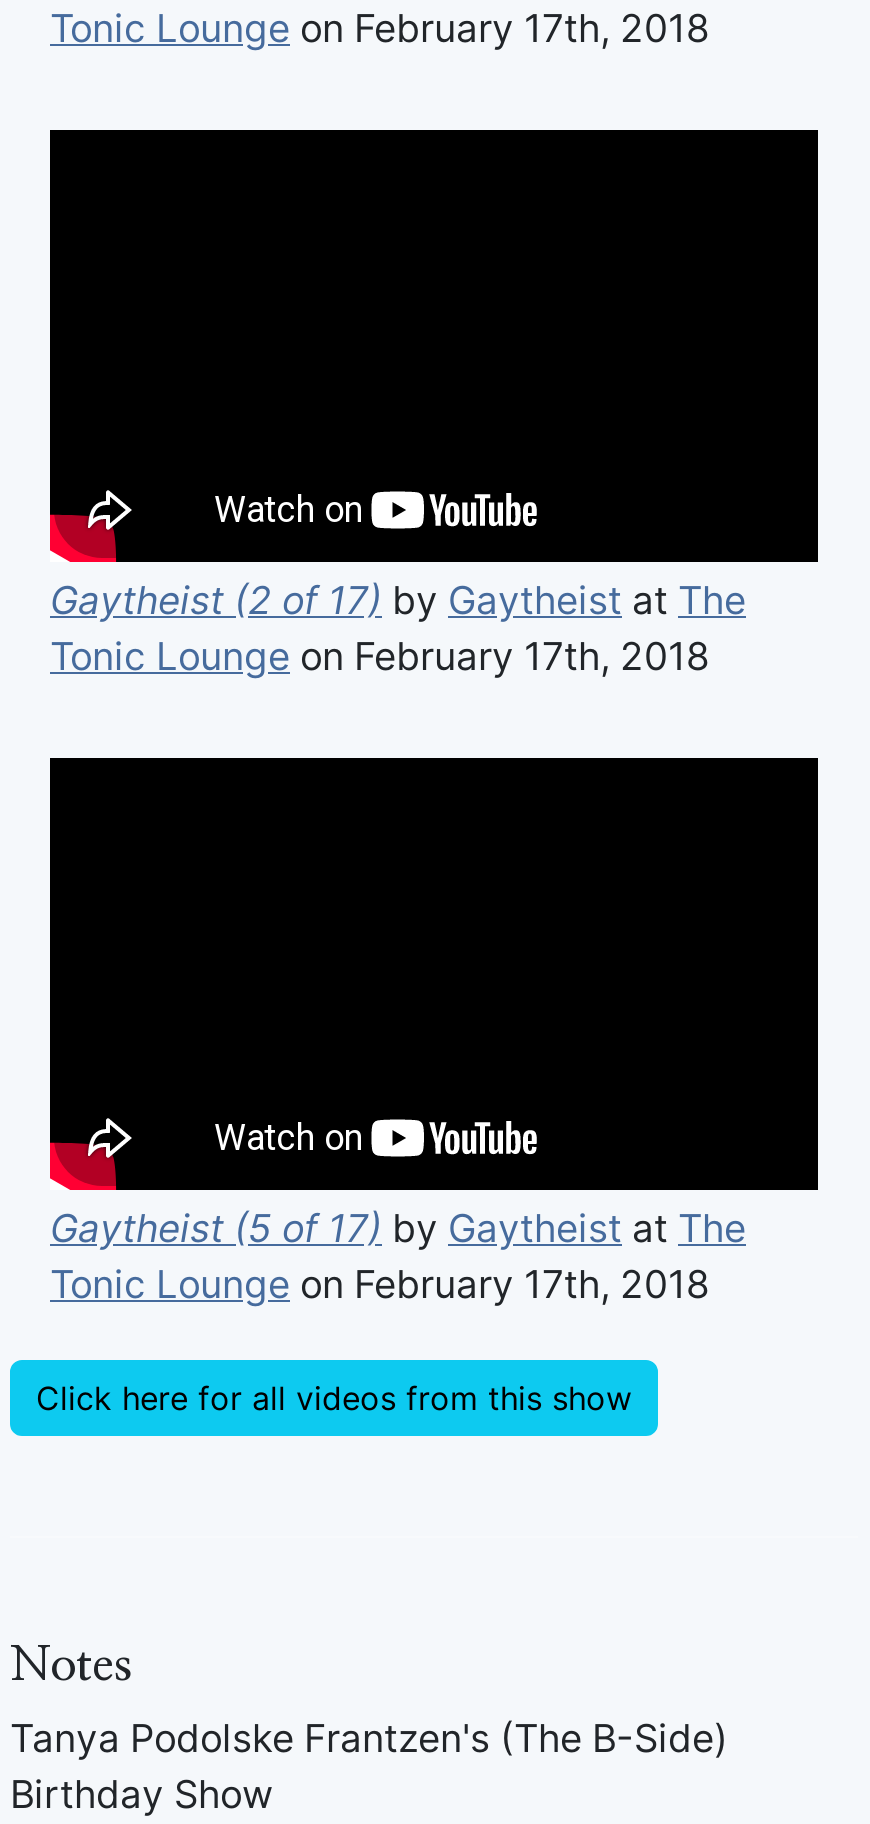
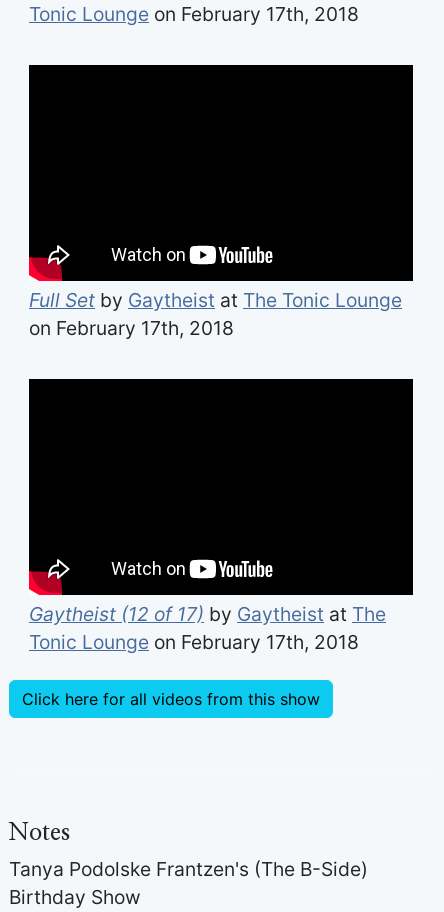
[50,577,746,681] Gaytheist (2 of 17) by Gaytheist at The | Tonic Lounge on February 17th, 2018 -> [29,288,402,340] Full Set by Gaytheist at The Tonic Lounge | on February 17th, 2018
[50,1205,746,1253] Gaytheist (5 of 17) by Gaytheist at The -> [29,602,386,626] Gaytheist (12 of 17) by Gaytheist at The

